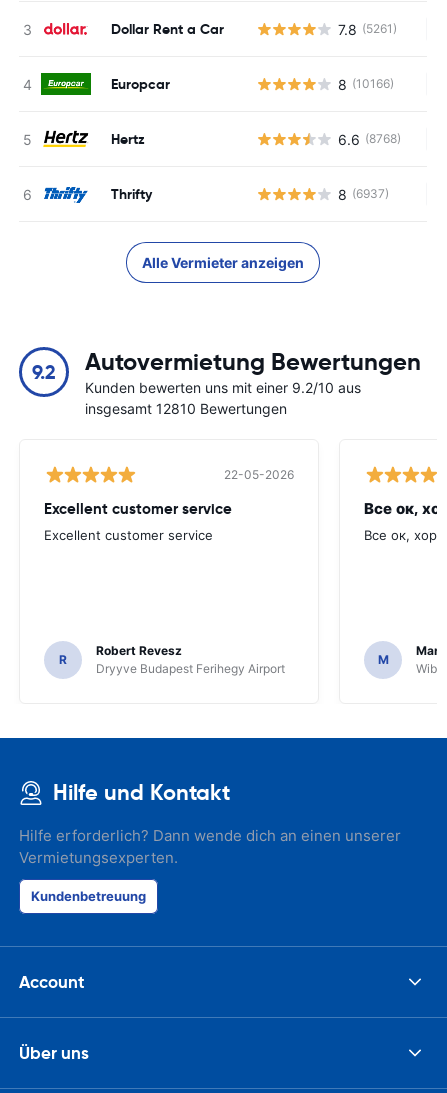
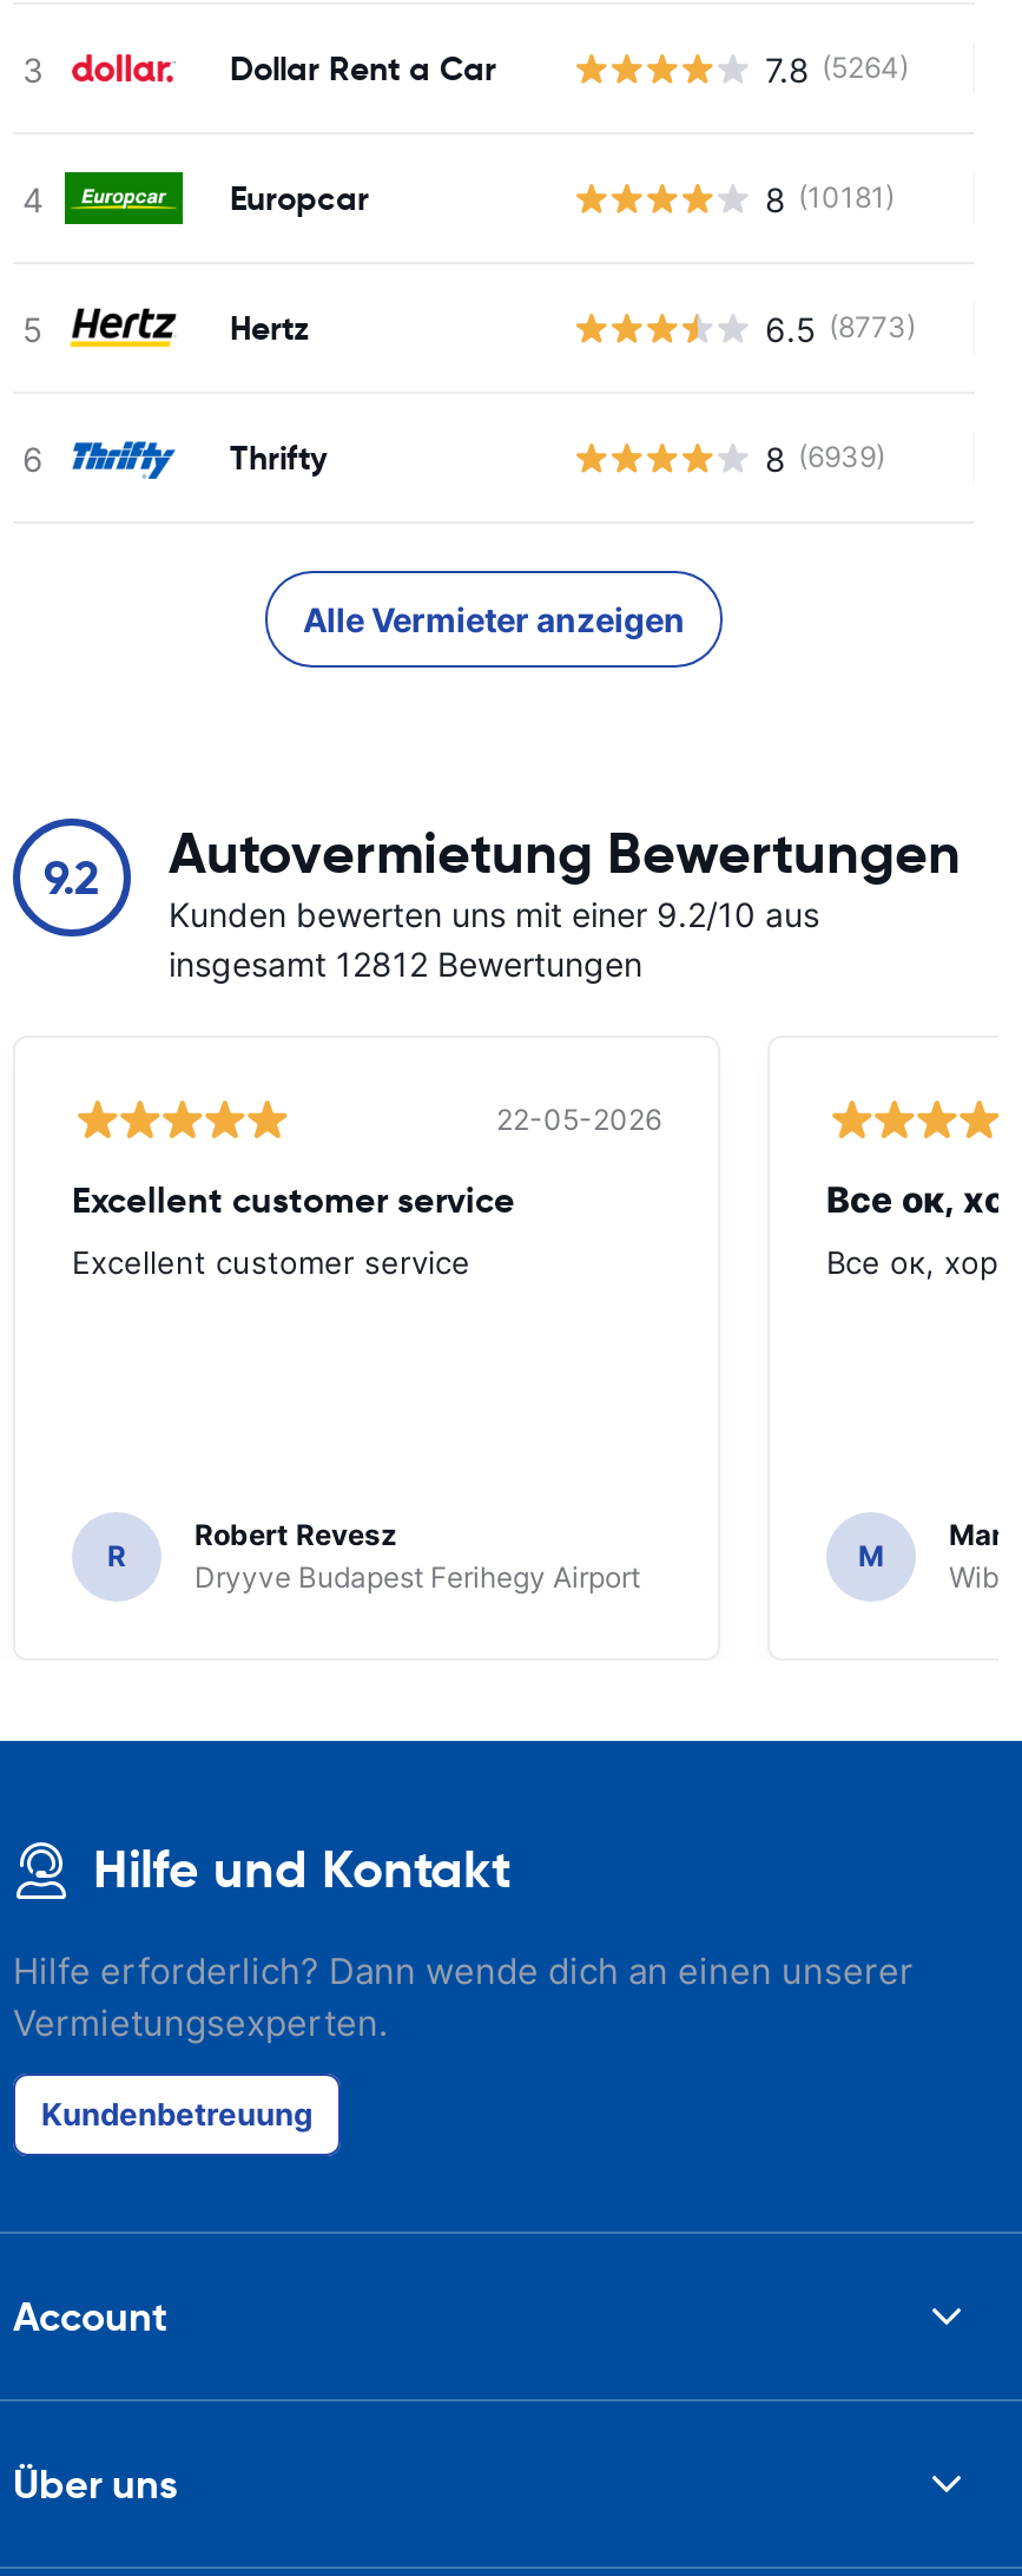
[338,20,397,37] 7.8 (5261) -> [765,48,909,88] 7.8 (5264)
[338,75,394,92] 8 (10166) -> [765,178,895,218] 8 (10181)
[338,130,401,147] 6.6 (8768) -> [765,308,916,348] 6.5 (8773)
[338,185,389,202] 8 (6937) -> [765,438,885,478] 8 (6939)
[85,400,287,417] insgesamt 12810 Bewertungen -> [169,944,642,984] insgesamt 12812 Bewertungen

